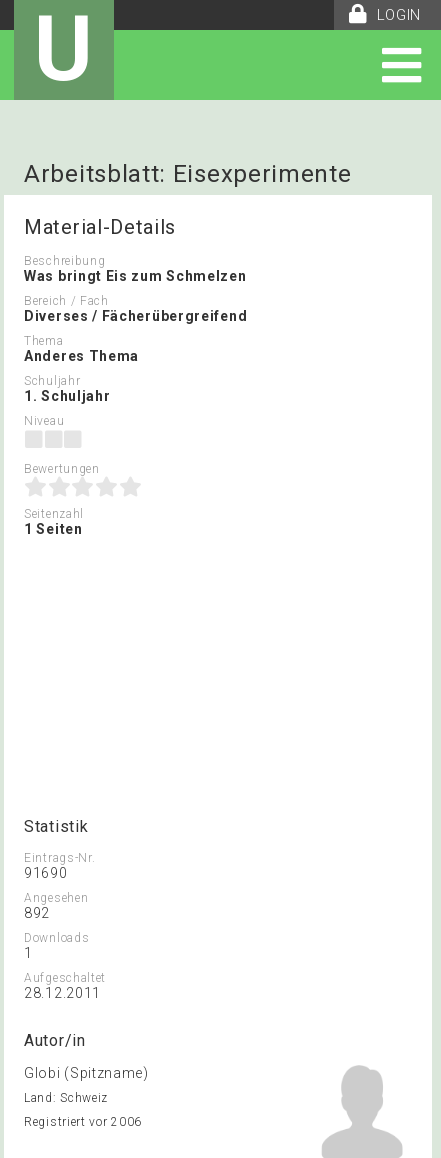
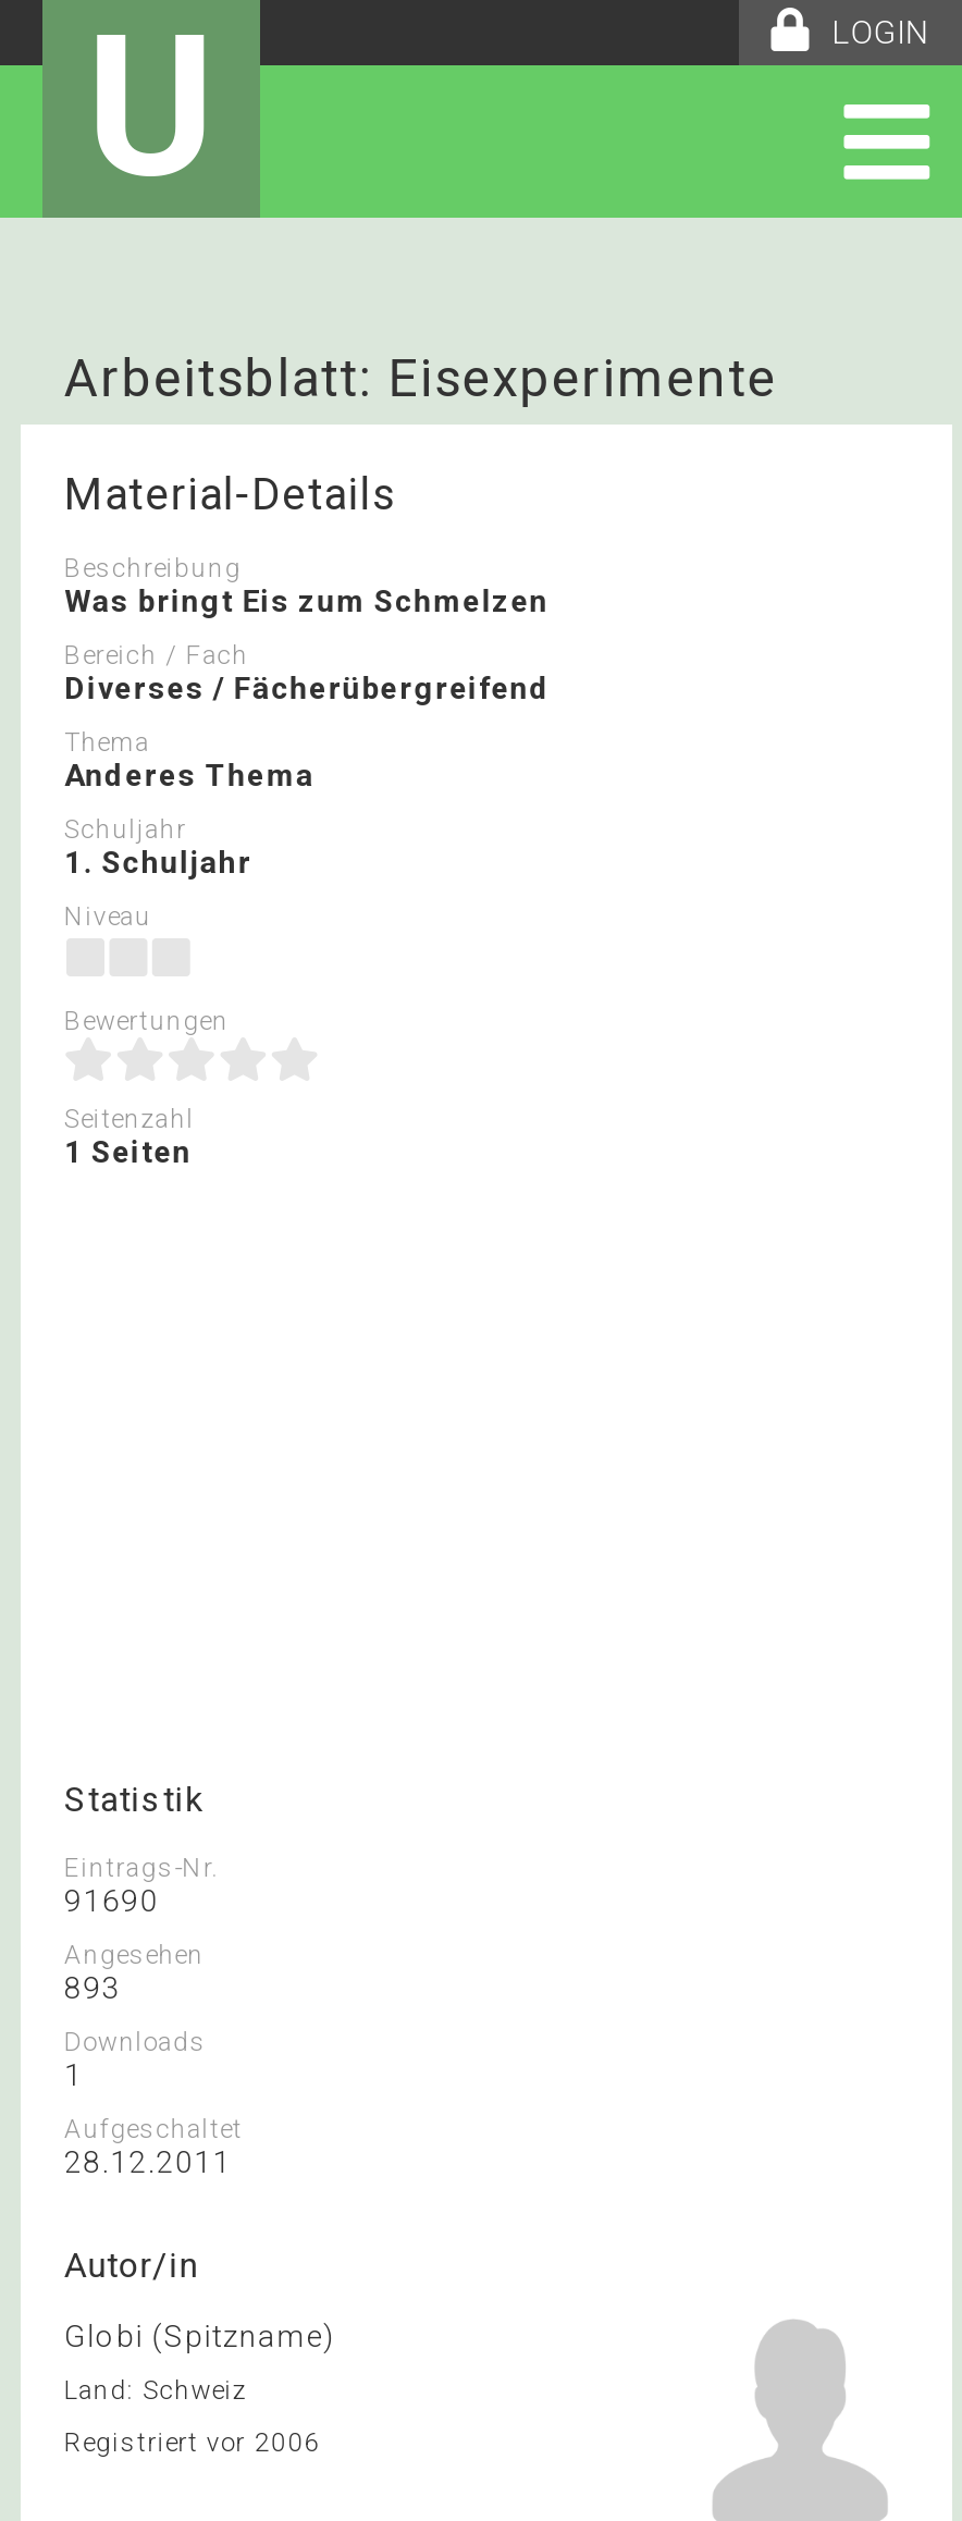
[24,905,50,921] 892 -> [64,1970,121,2005] 893

